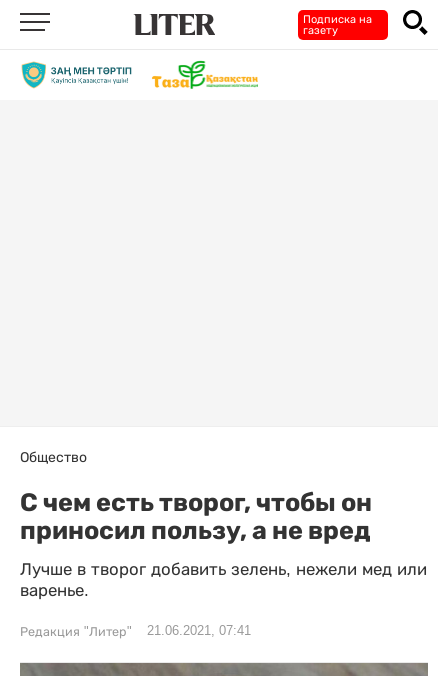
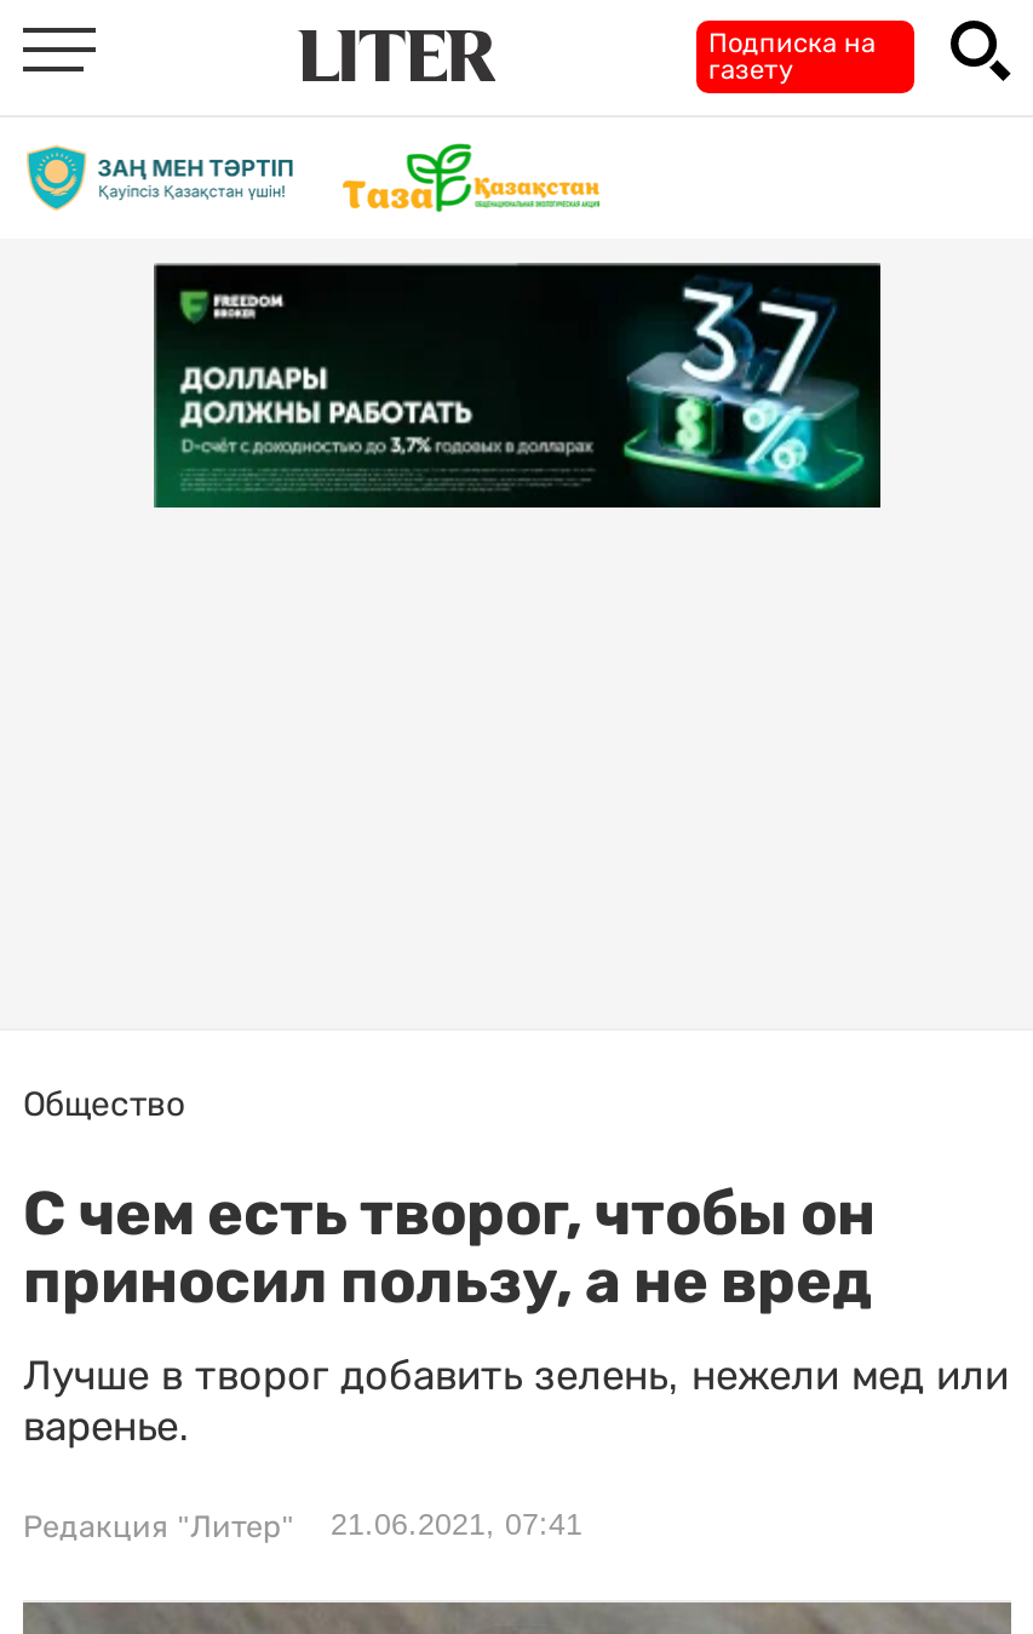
none -> [151,260,883,510] [image]

